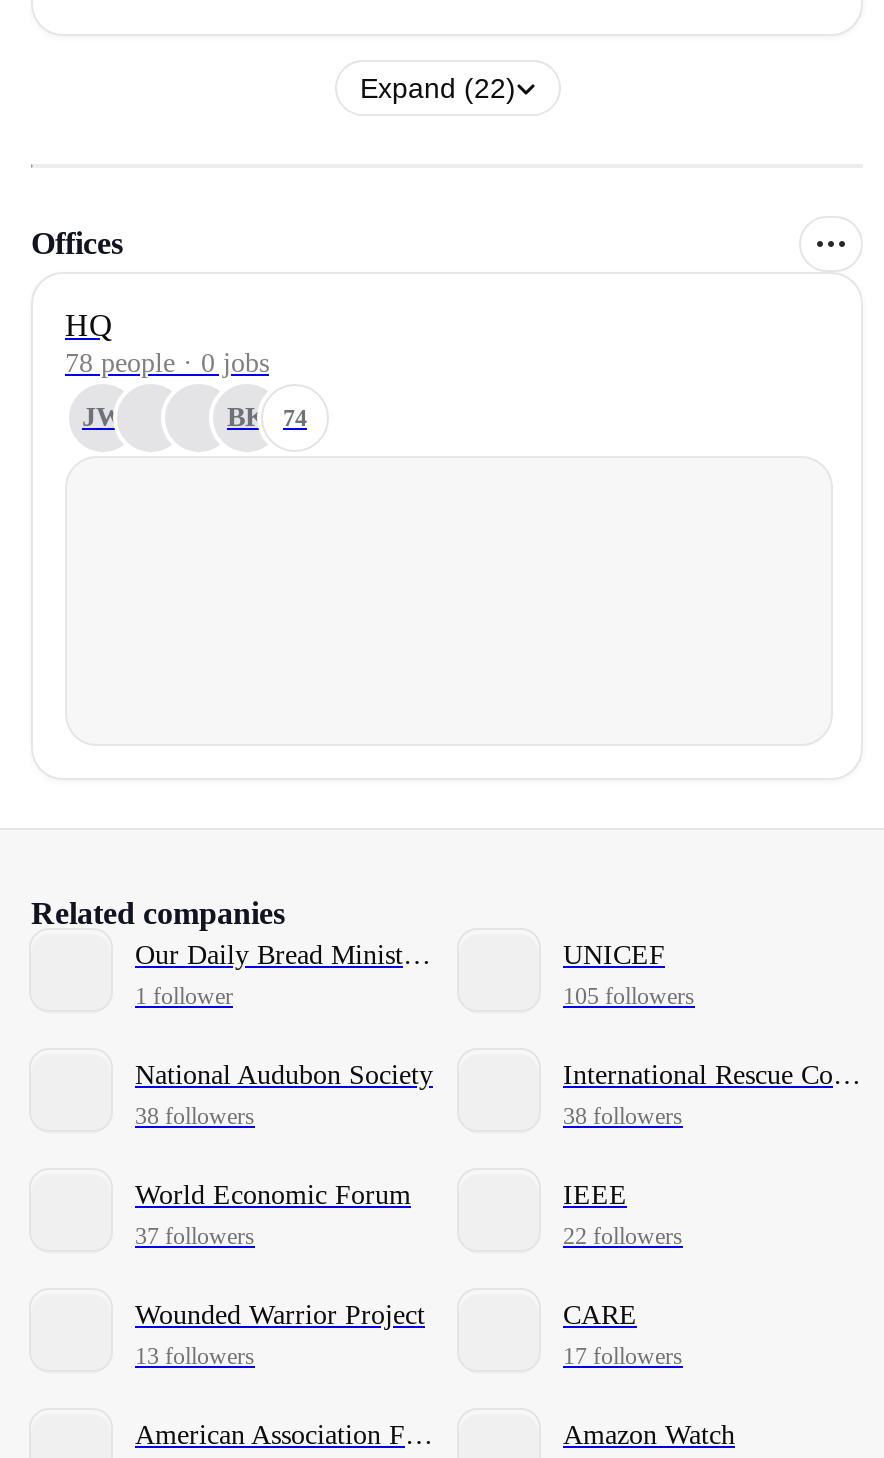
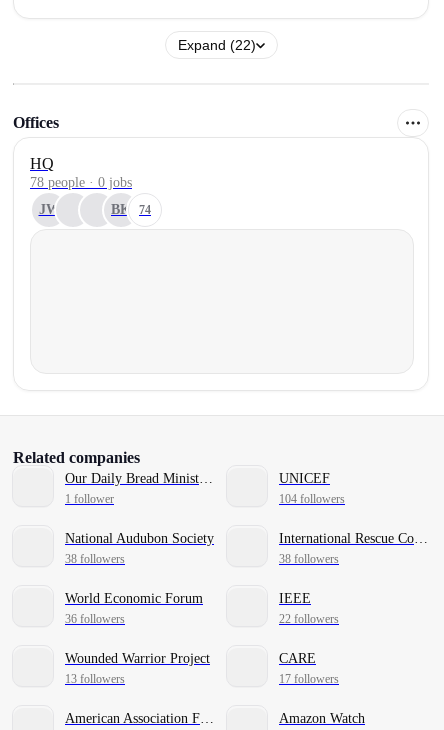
[563,982,695,1010] 105 followers -> [279,492,345,506] 104 followers
[135,1222,255,1250] 37 followers -> [65,612,125,626] 36 followers

